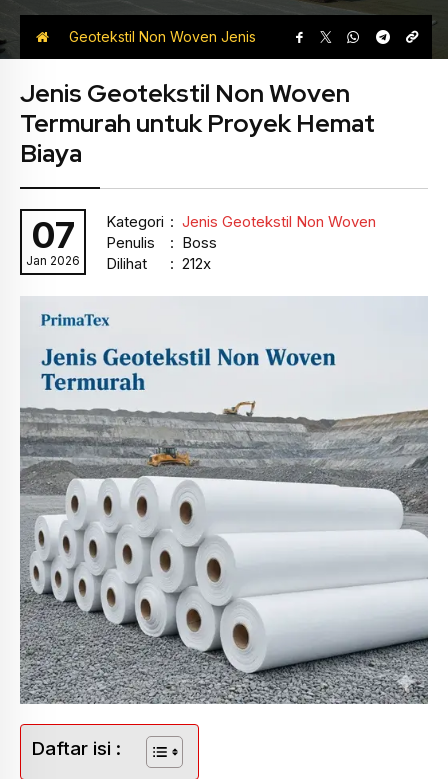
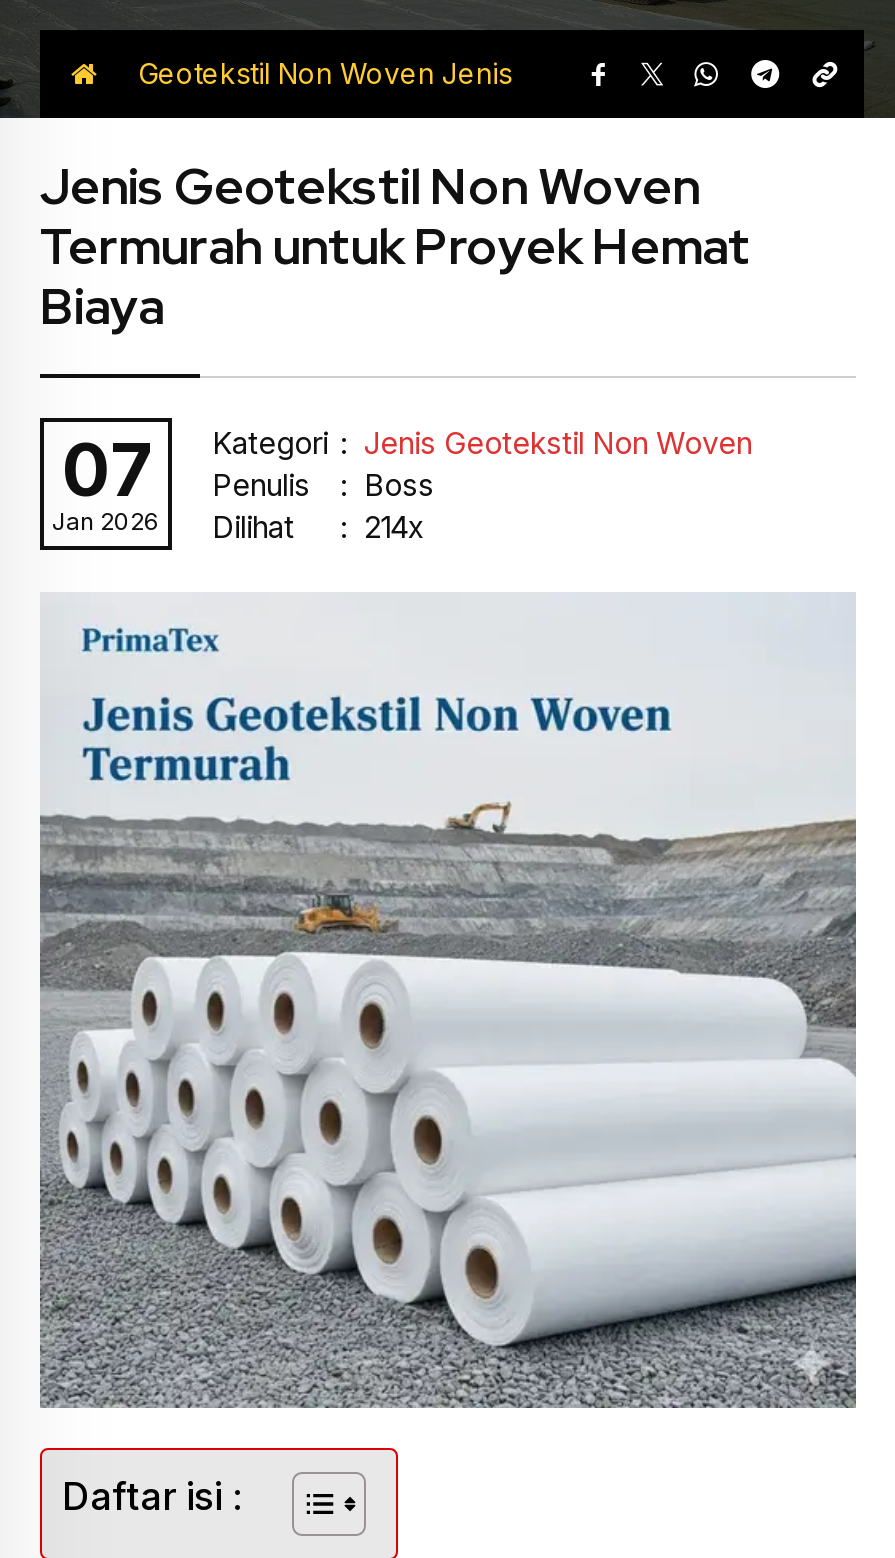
[26,253,211,273] Jan 2026 Dilihat : 212x -> [52,506,424,546] Jan 2026 Dilihat : 214x

